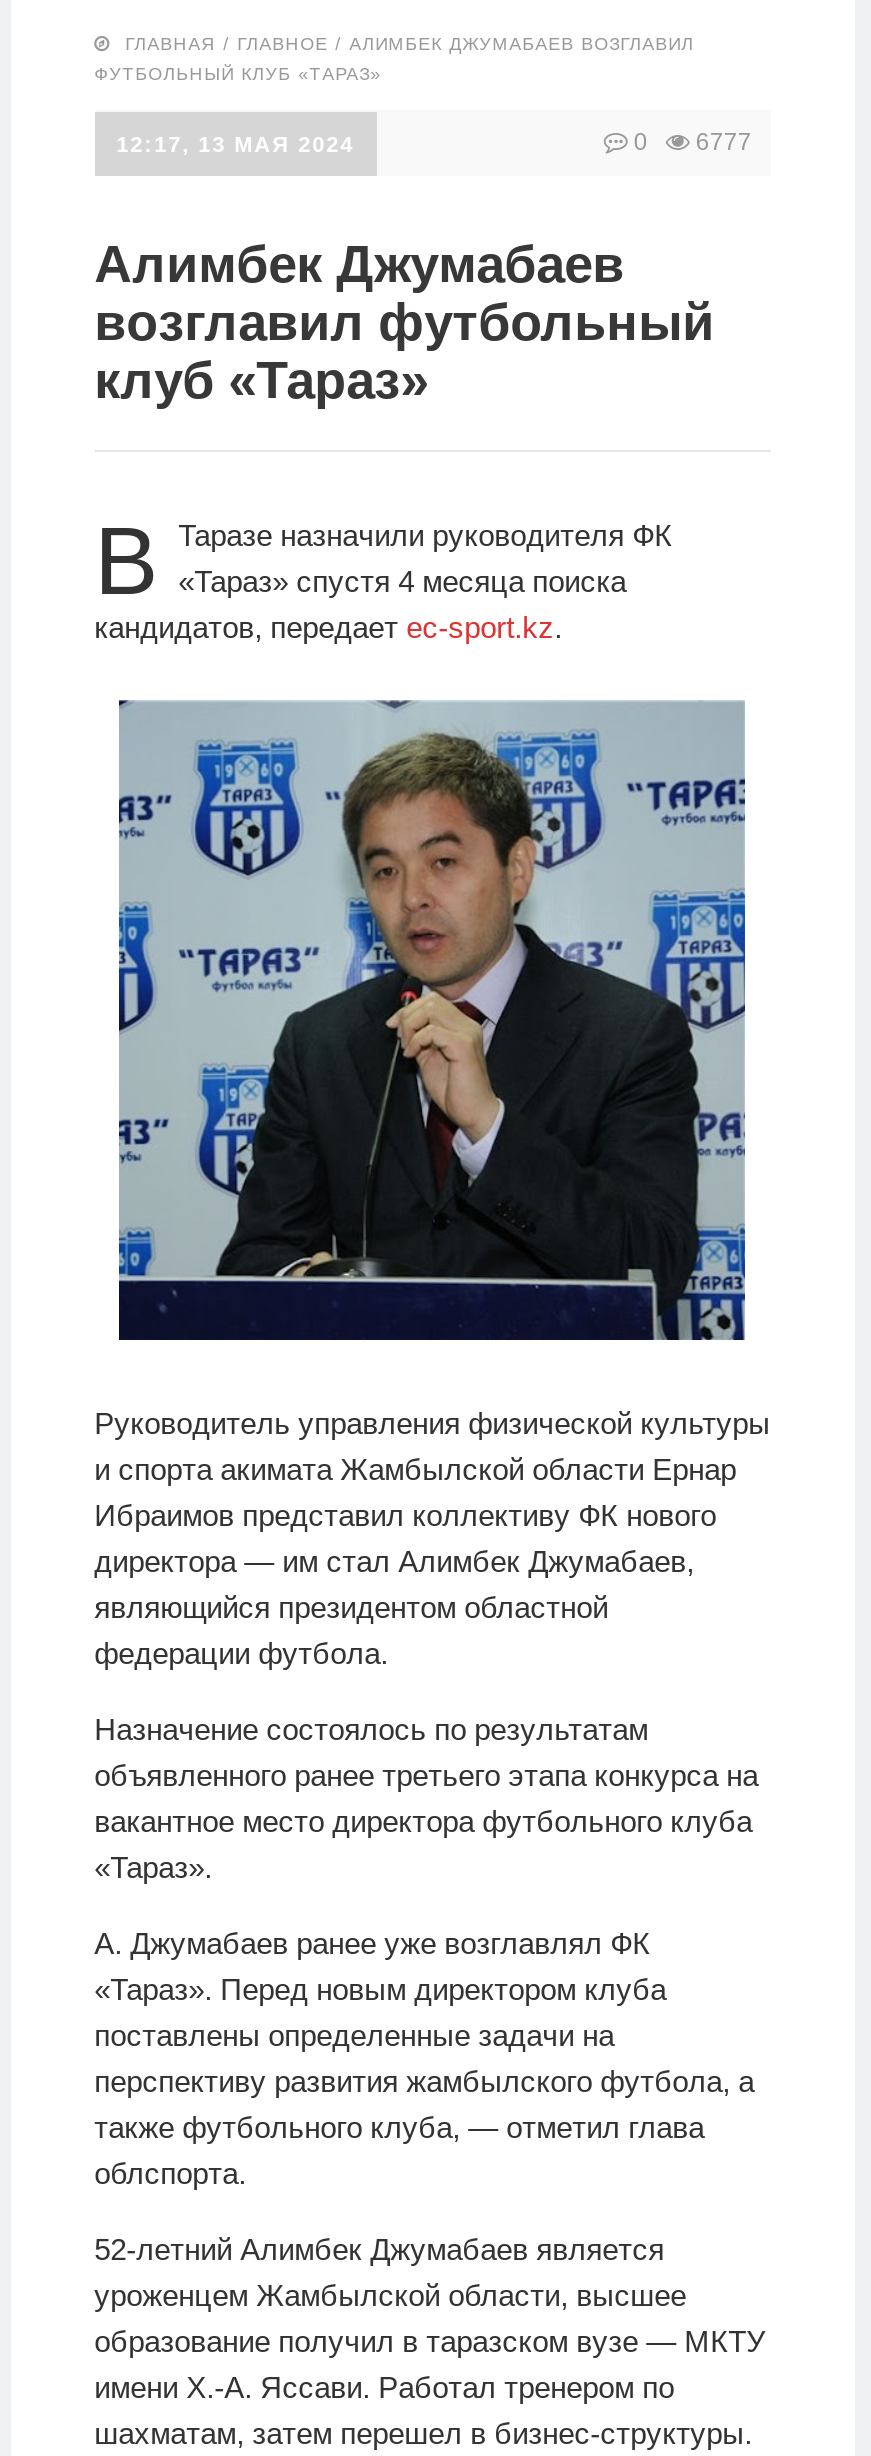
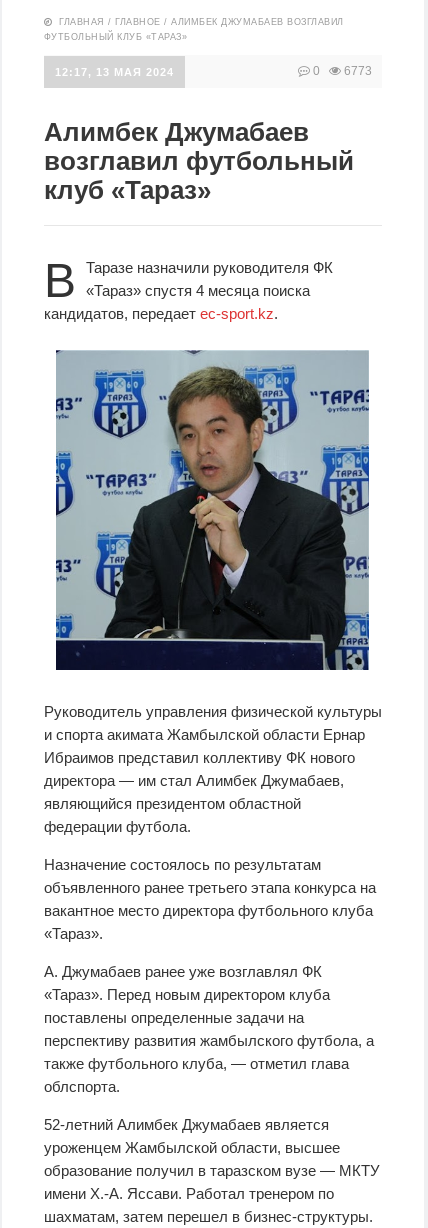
[628,129,752,157] 0 6777 -> [310,64,372,78] 0 6773

